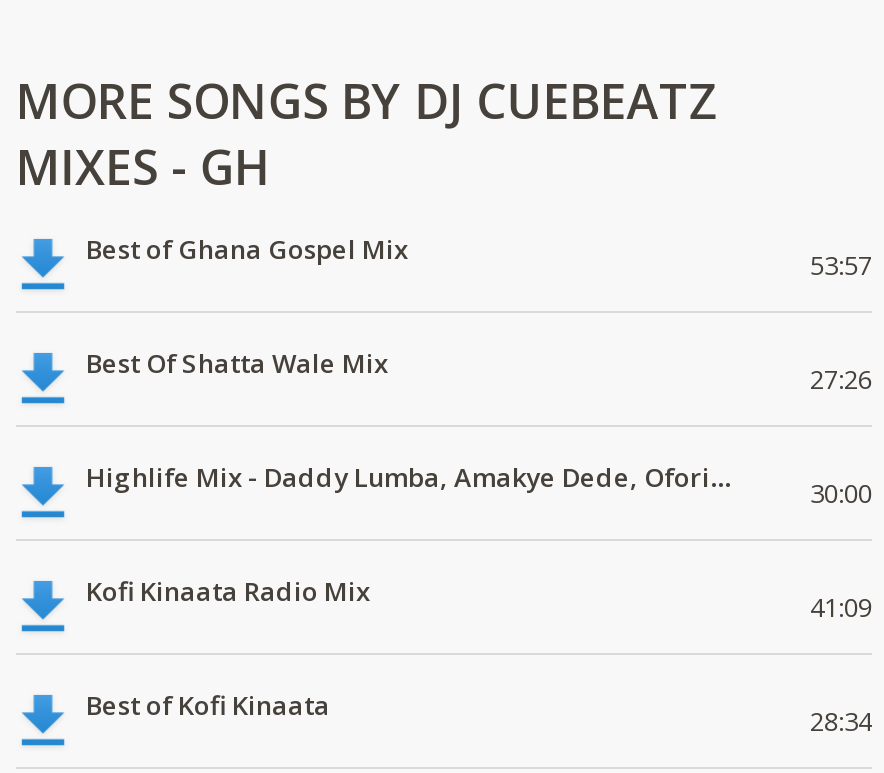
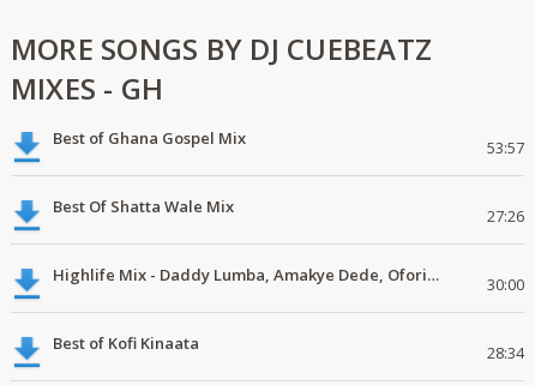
[86,573,872,625] Kofi Kinaata Radio Mix | 41:09 -> none

